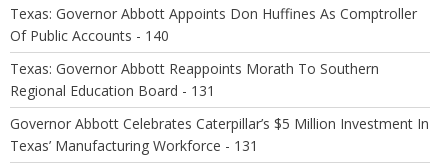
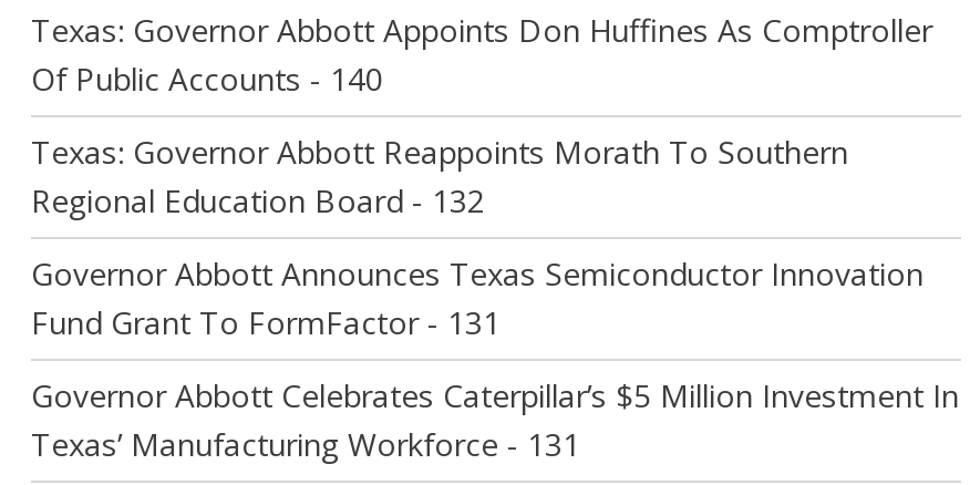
[10,81,215,100] Regional Education Board - 131 -> [31,179,923,343] Regional Education Board - 132 | Governor Abbott Announces Texas Semiconductor Innovation | Fund Grant To FormFactor - 131

